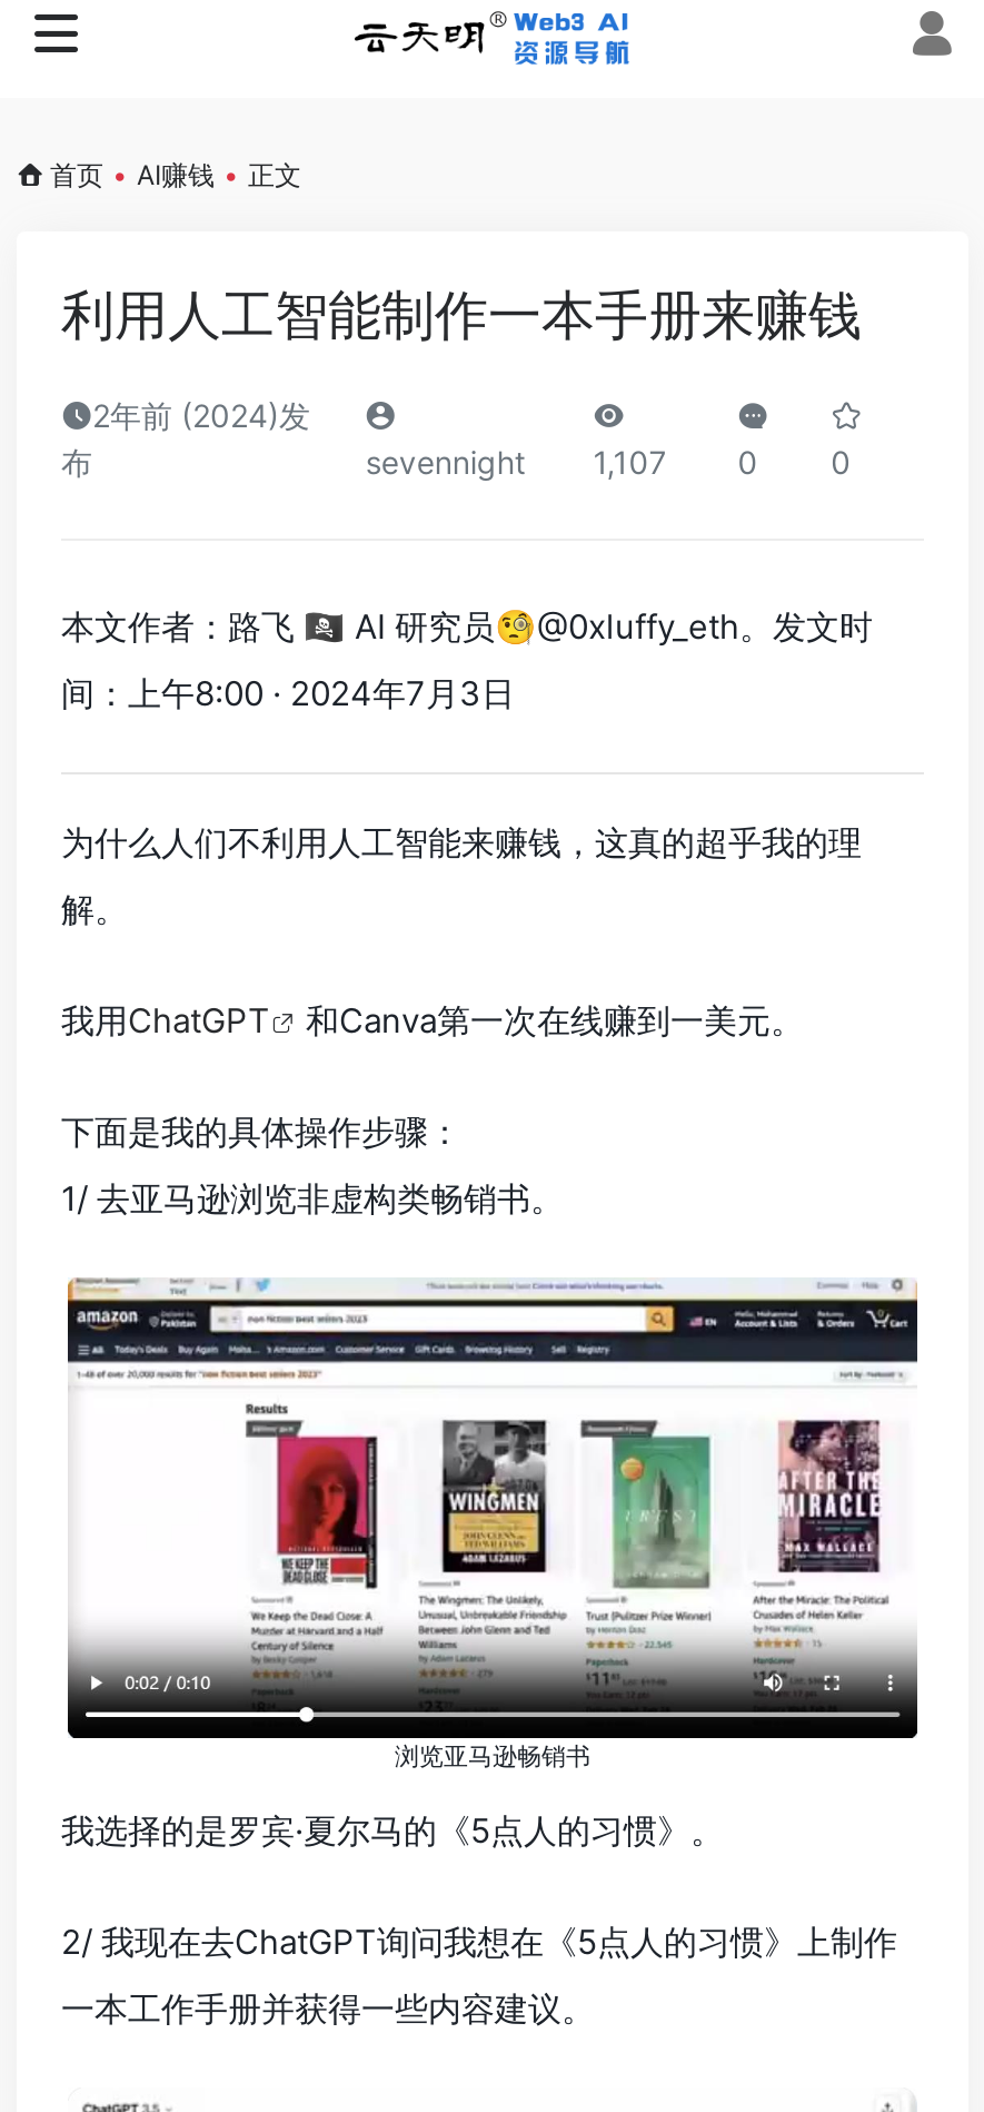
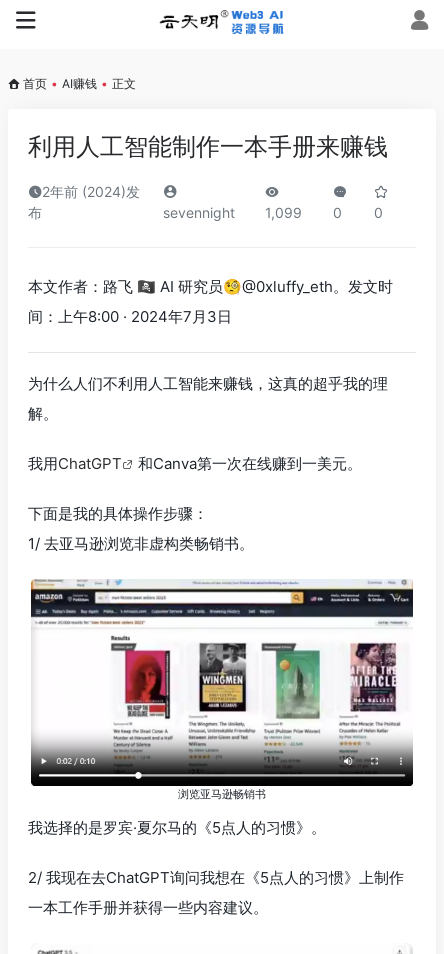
[366,443,851,481] sevennight 1,107 0 0 -> [163,204,383,221] sevennight 1,099 0 0

